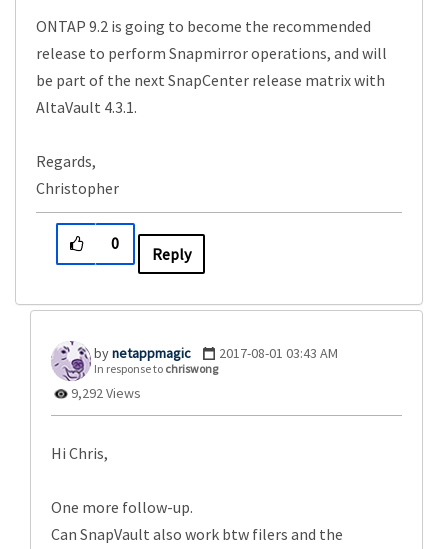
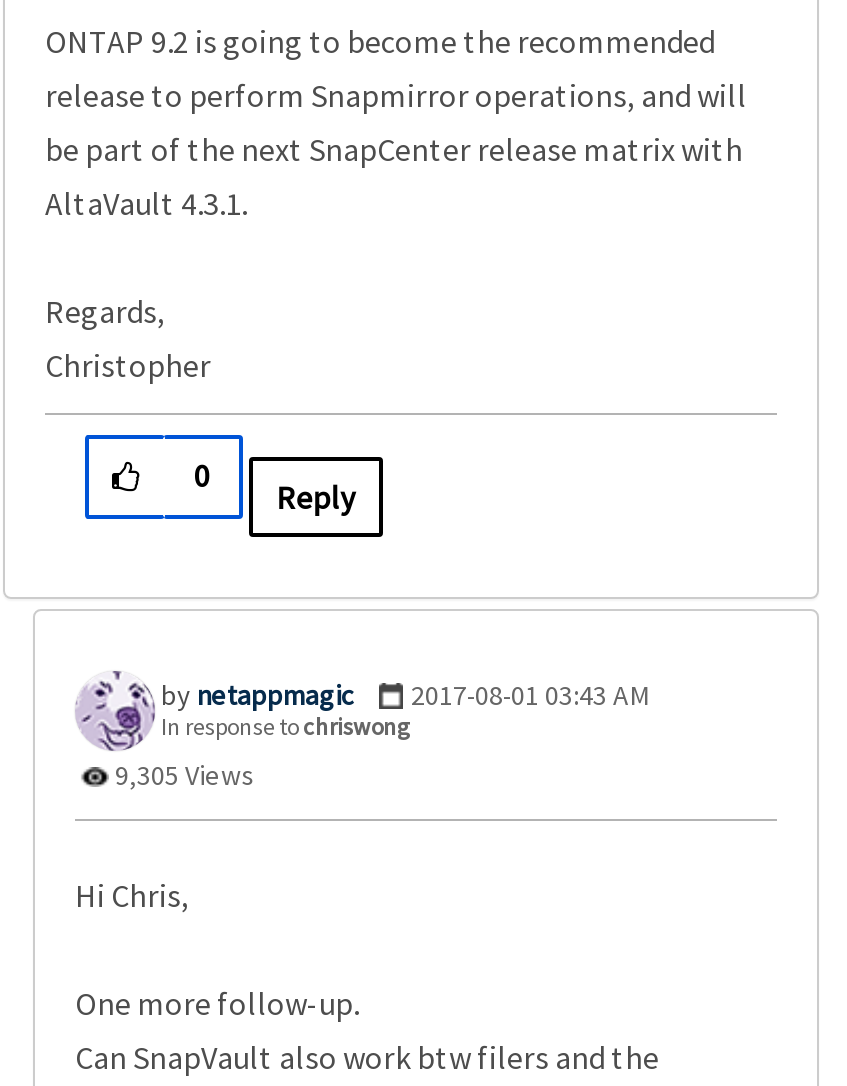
[68,384,141,402] 9,292 Views -> [109,757,255,793] 9,305 Views

